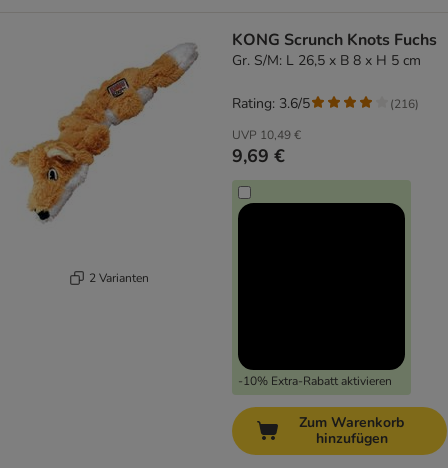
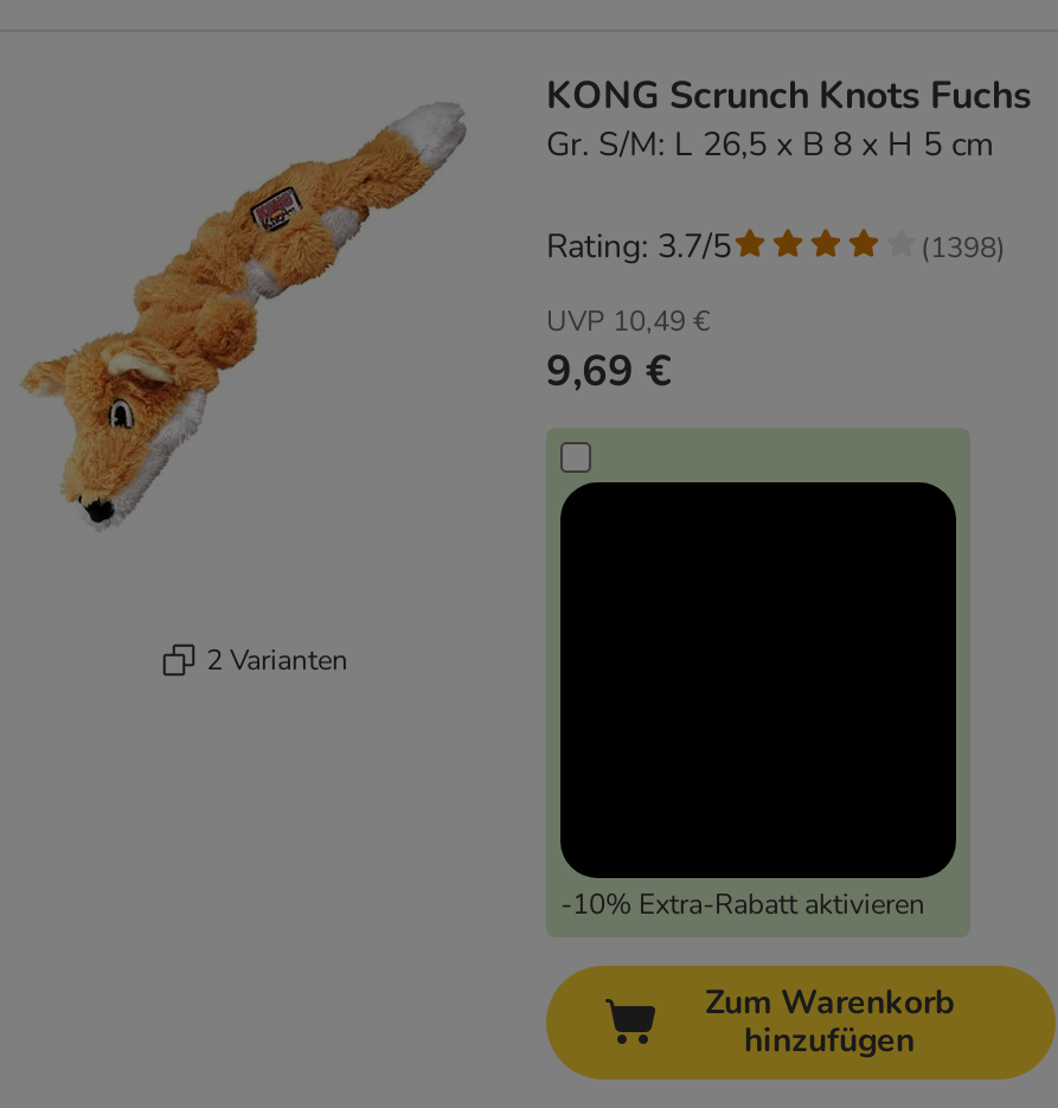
[232,94,310,113] Rating: 3.6/5 -> [546,224,731,269] Rating: 3.7/5
[390,96,419,112] (216) -> [921,228,1006,266] (1398)

